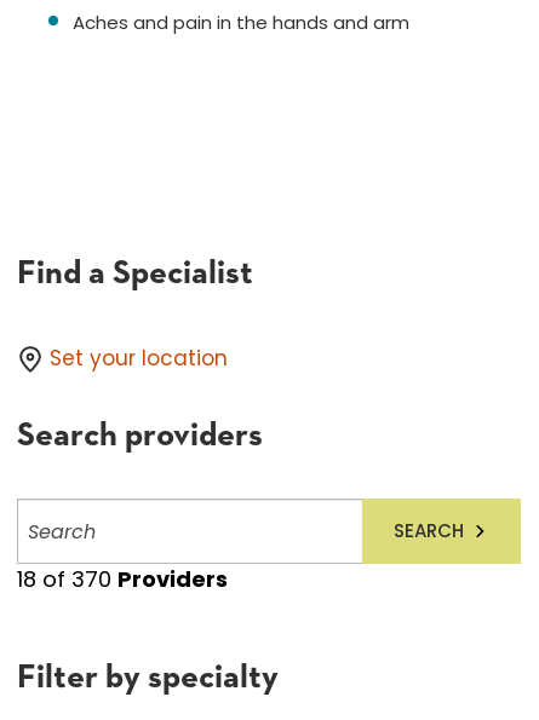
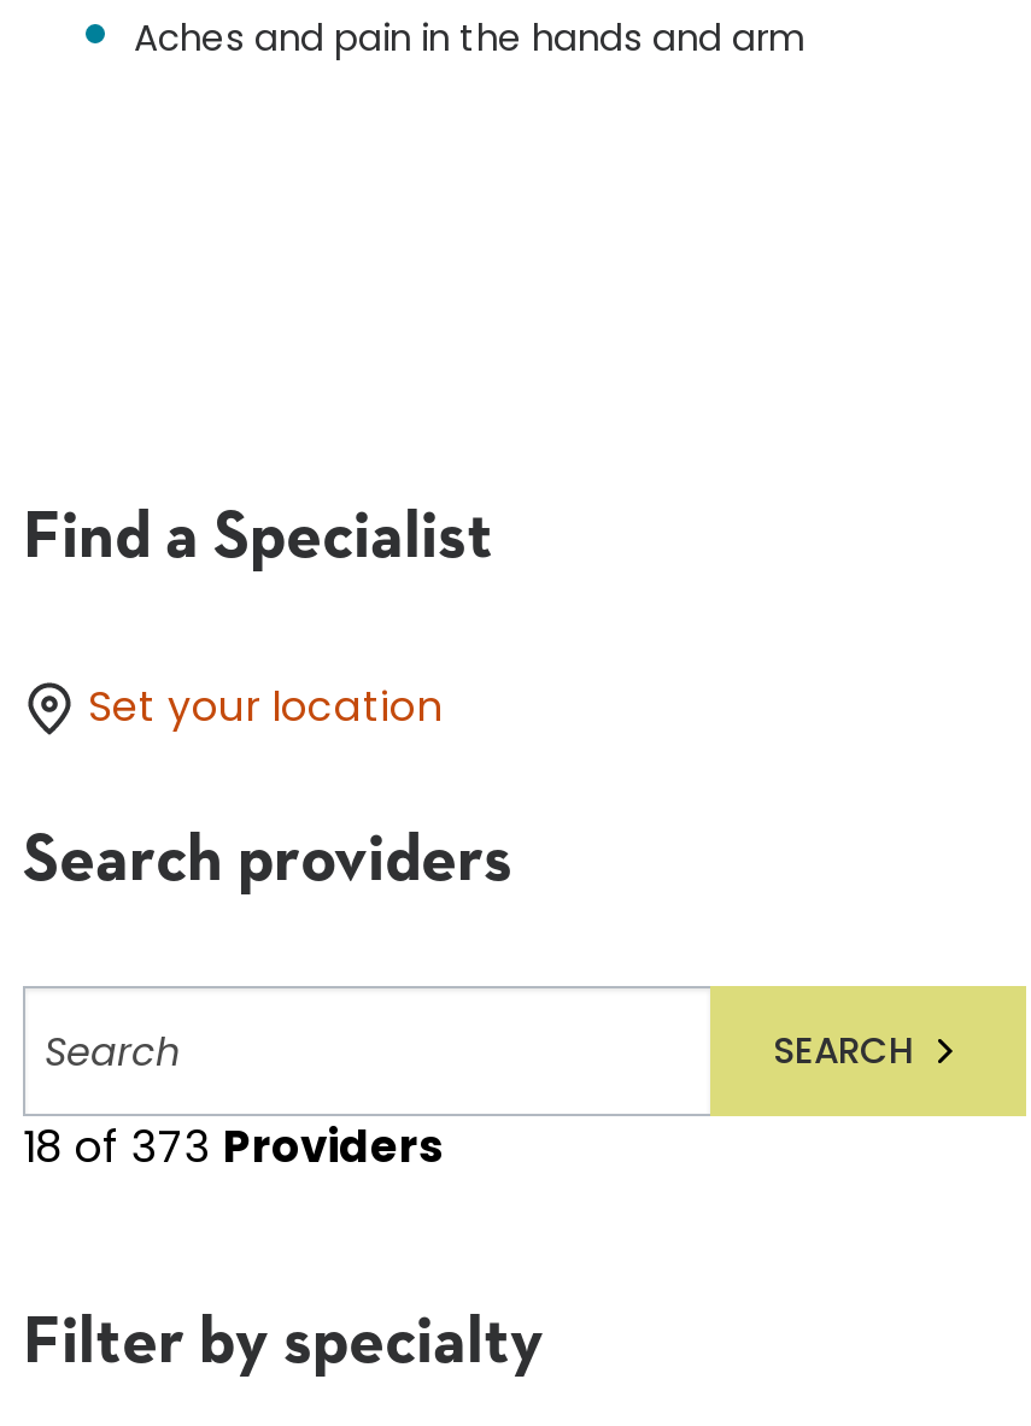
[17,564,228,594] 18 of 370 Providers -> [23,1116,443,1176] 18 of 373 Providers

